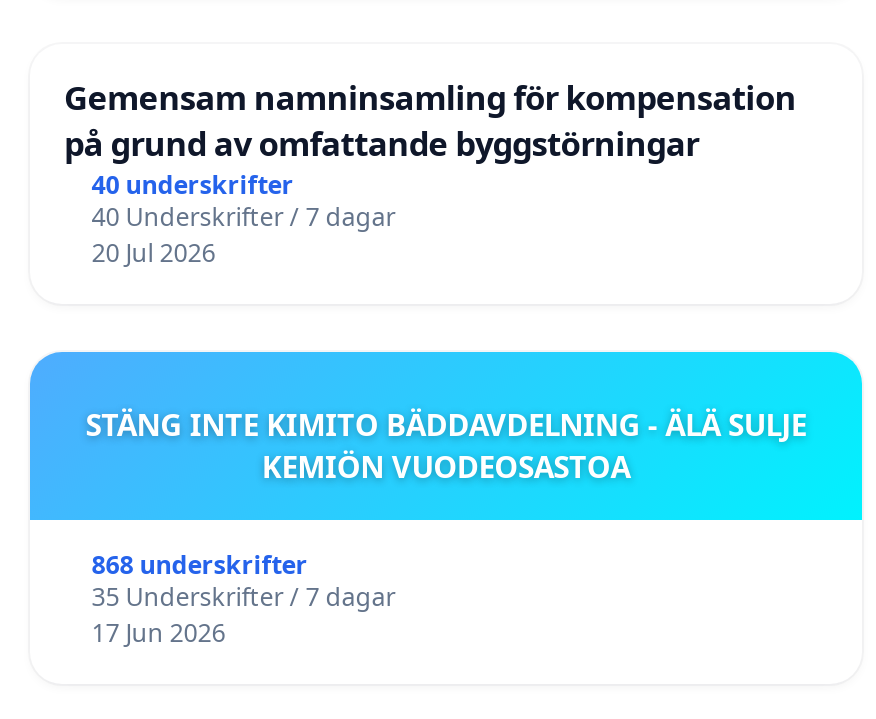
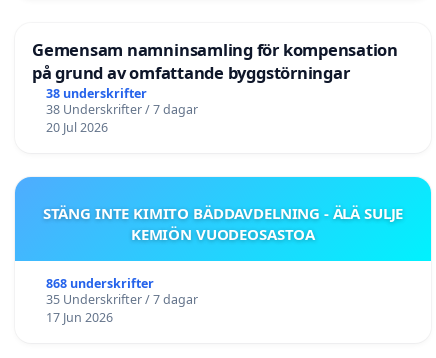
[92,168,294,202] 40 underskrifter -> [46,85,147,102] 38 underskrifter
[92,200,396,234] 40 Underskrifter / 7 dagar -> [46,101,198,118] 38 Underskrifter / 7 dagar

